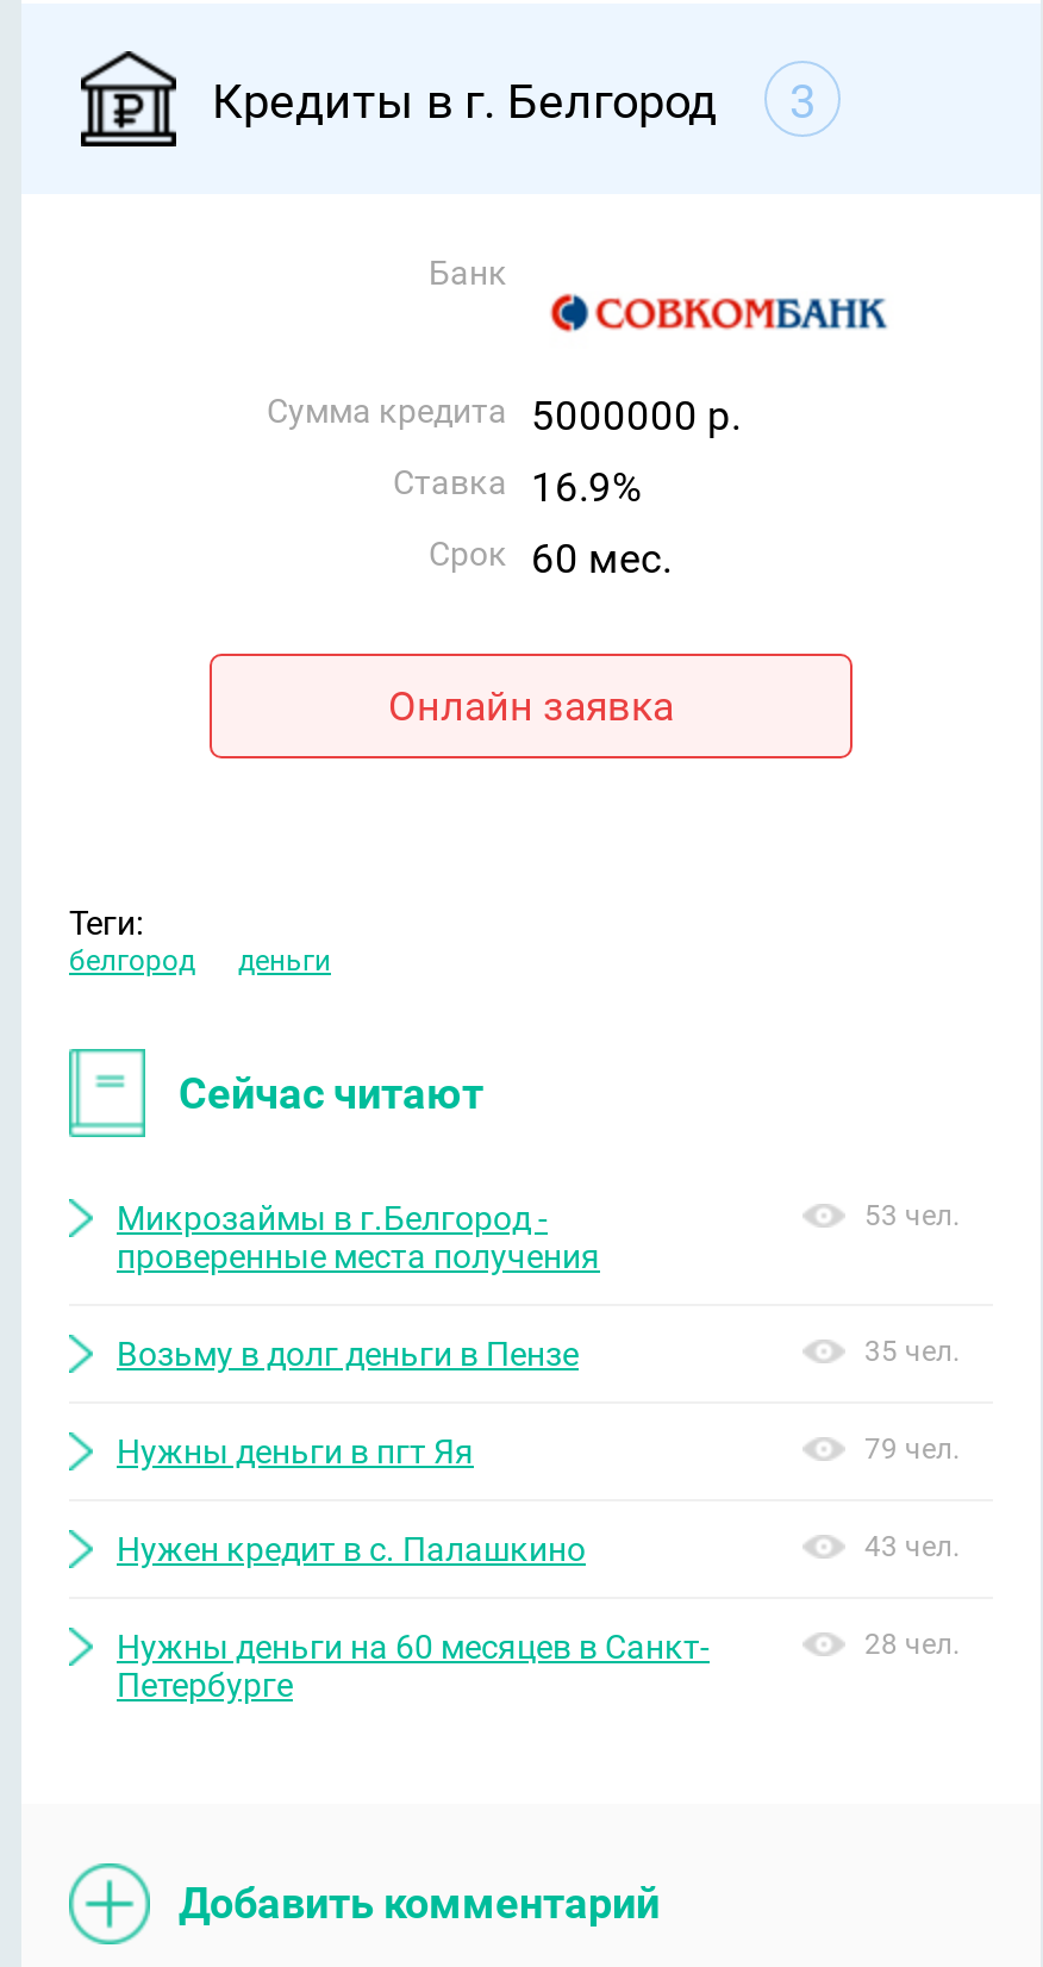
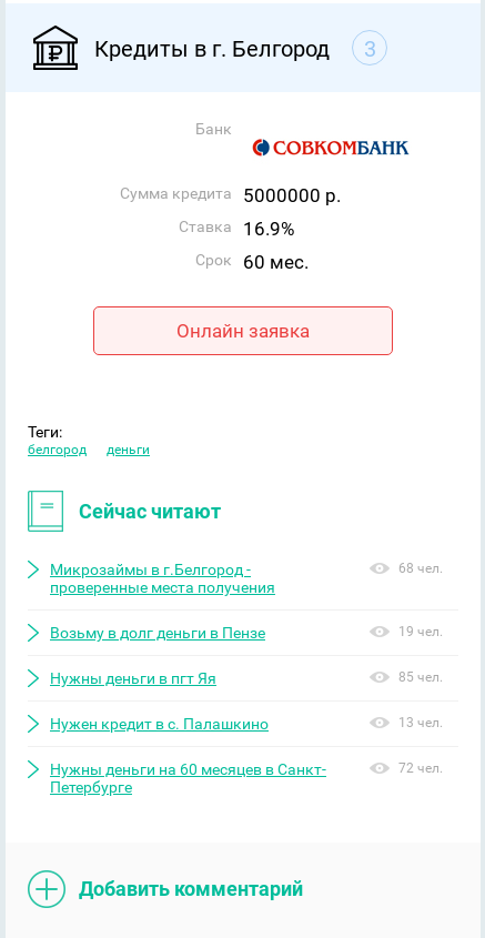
[864,1199,960,1232] 53 чел. -> [398,561,443,576] 68 чел.
[864,1335,960,1368] 35 чел. -> [398,624,443,639] 19 чел.
[864,1432,960,1466] 79 чел. -> [398,669,443,685] 85 чел.
[864,1530,960,1563] 43 чел. -> [398,715,443,730] 13 чел.
[864,1628,960,1661] 28 чел. -> [398,760,443,776] 72 чел.

